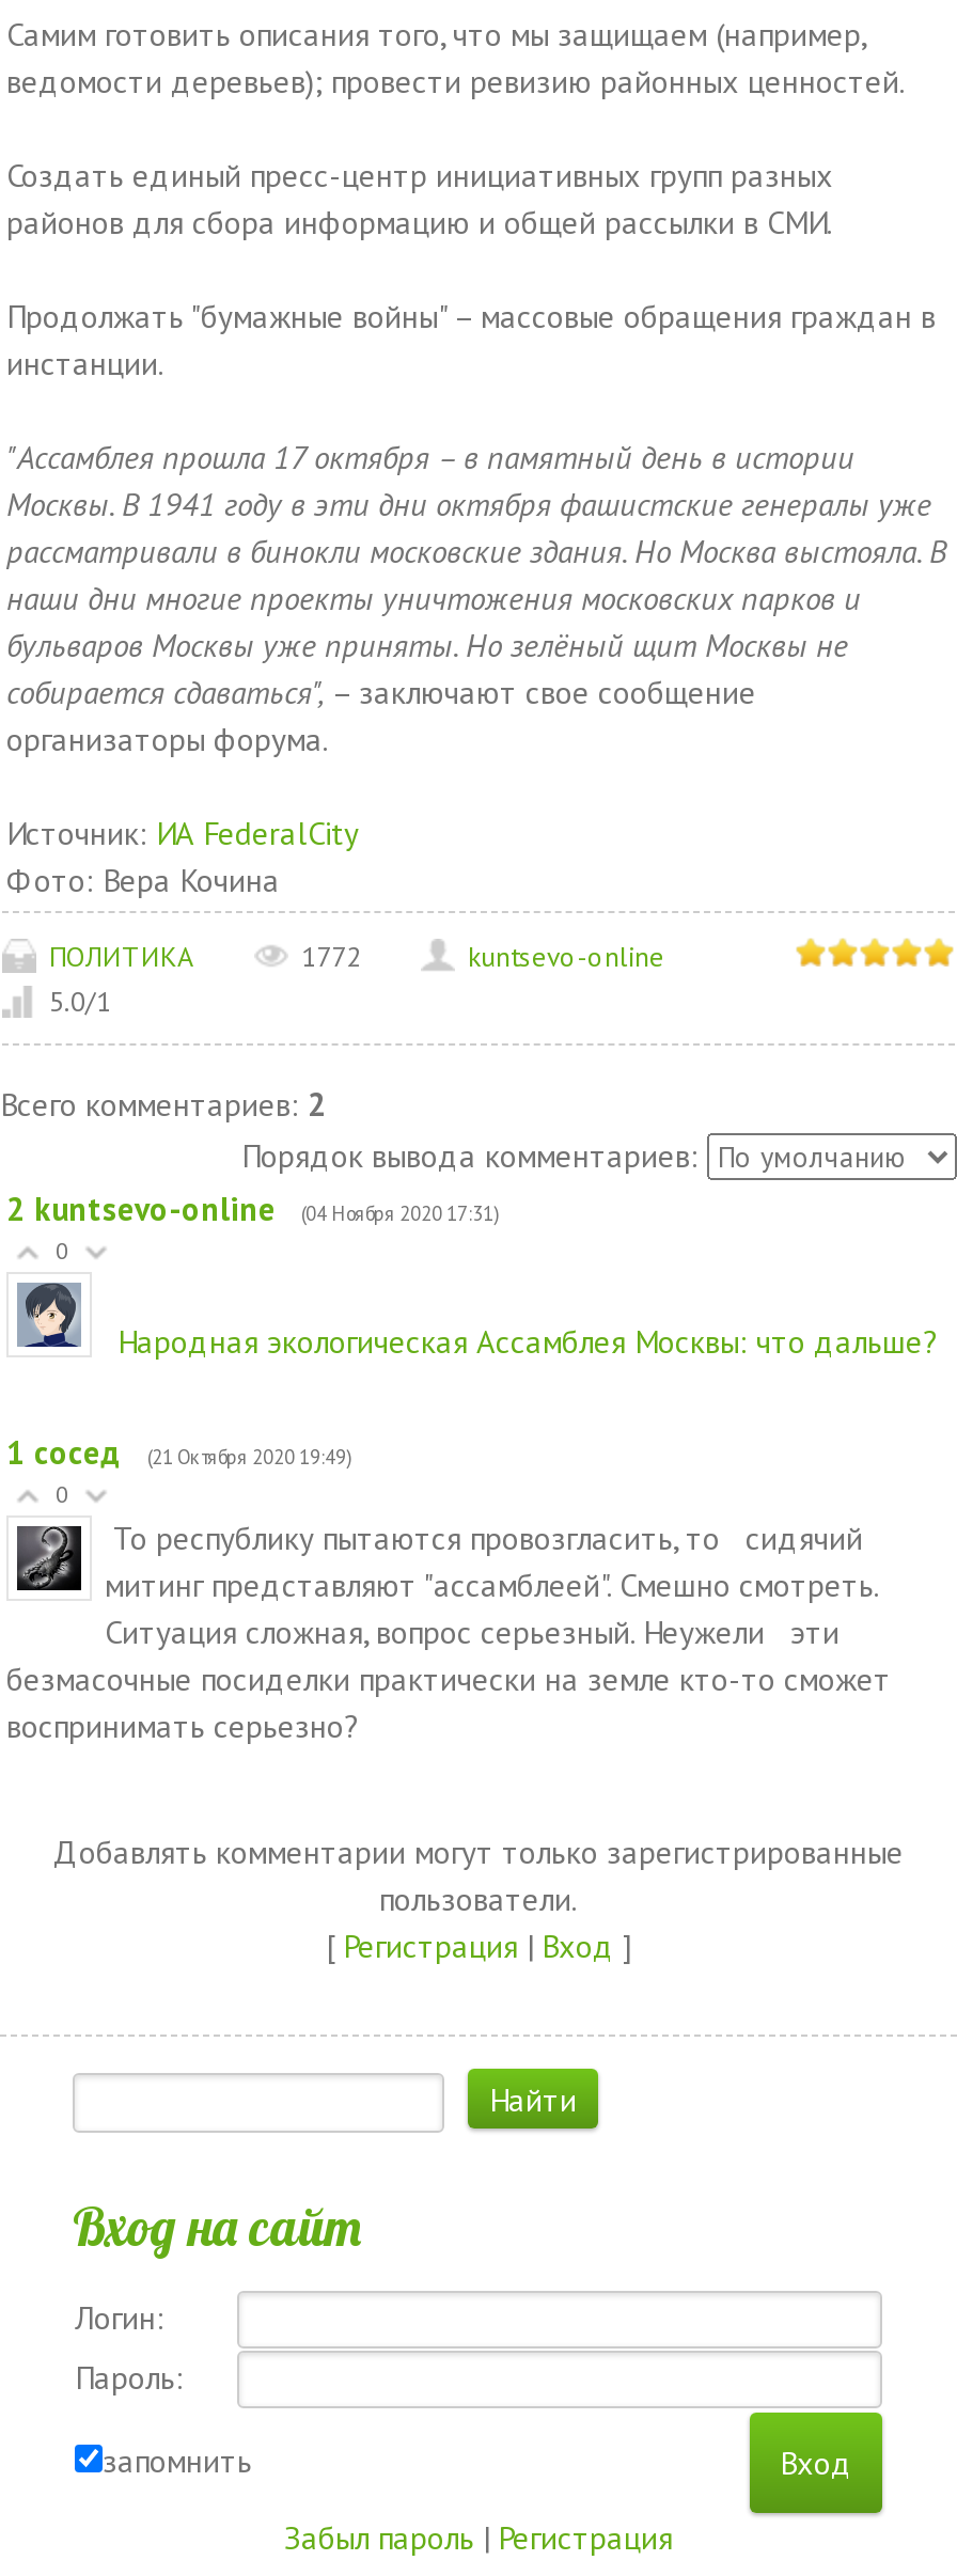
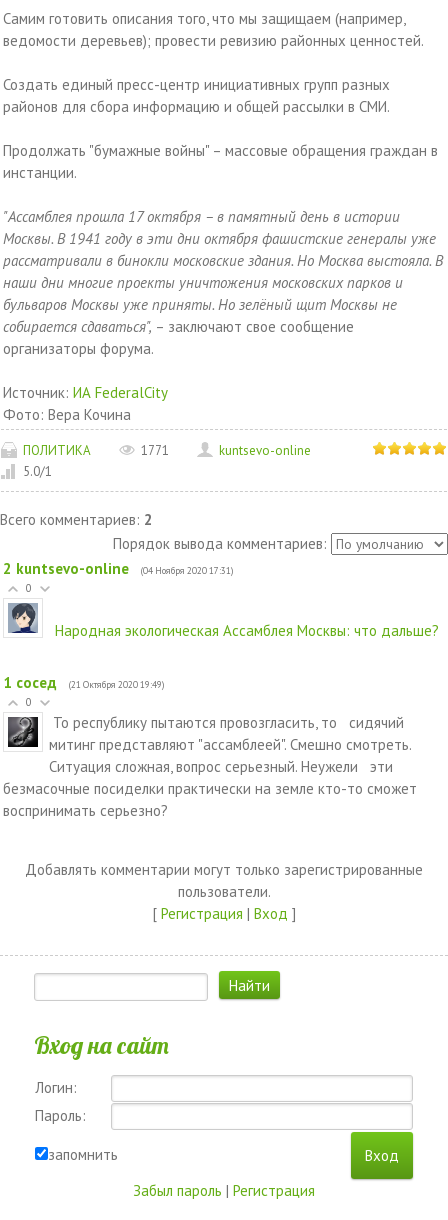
[301,939,361,976] 1772 -> [141,442,169,459] 1771

